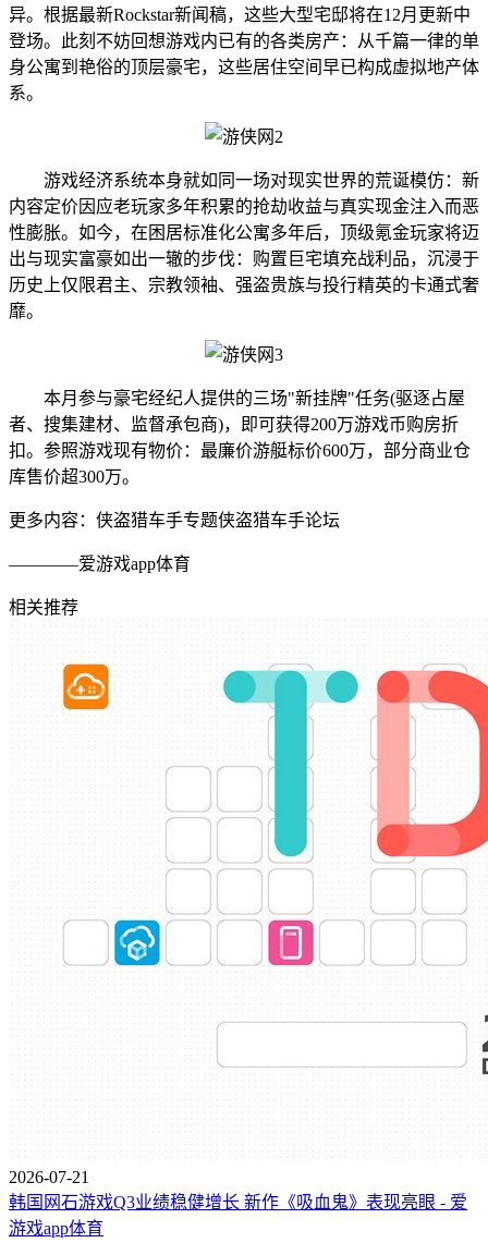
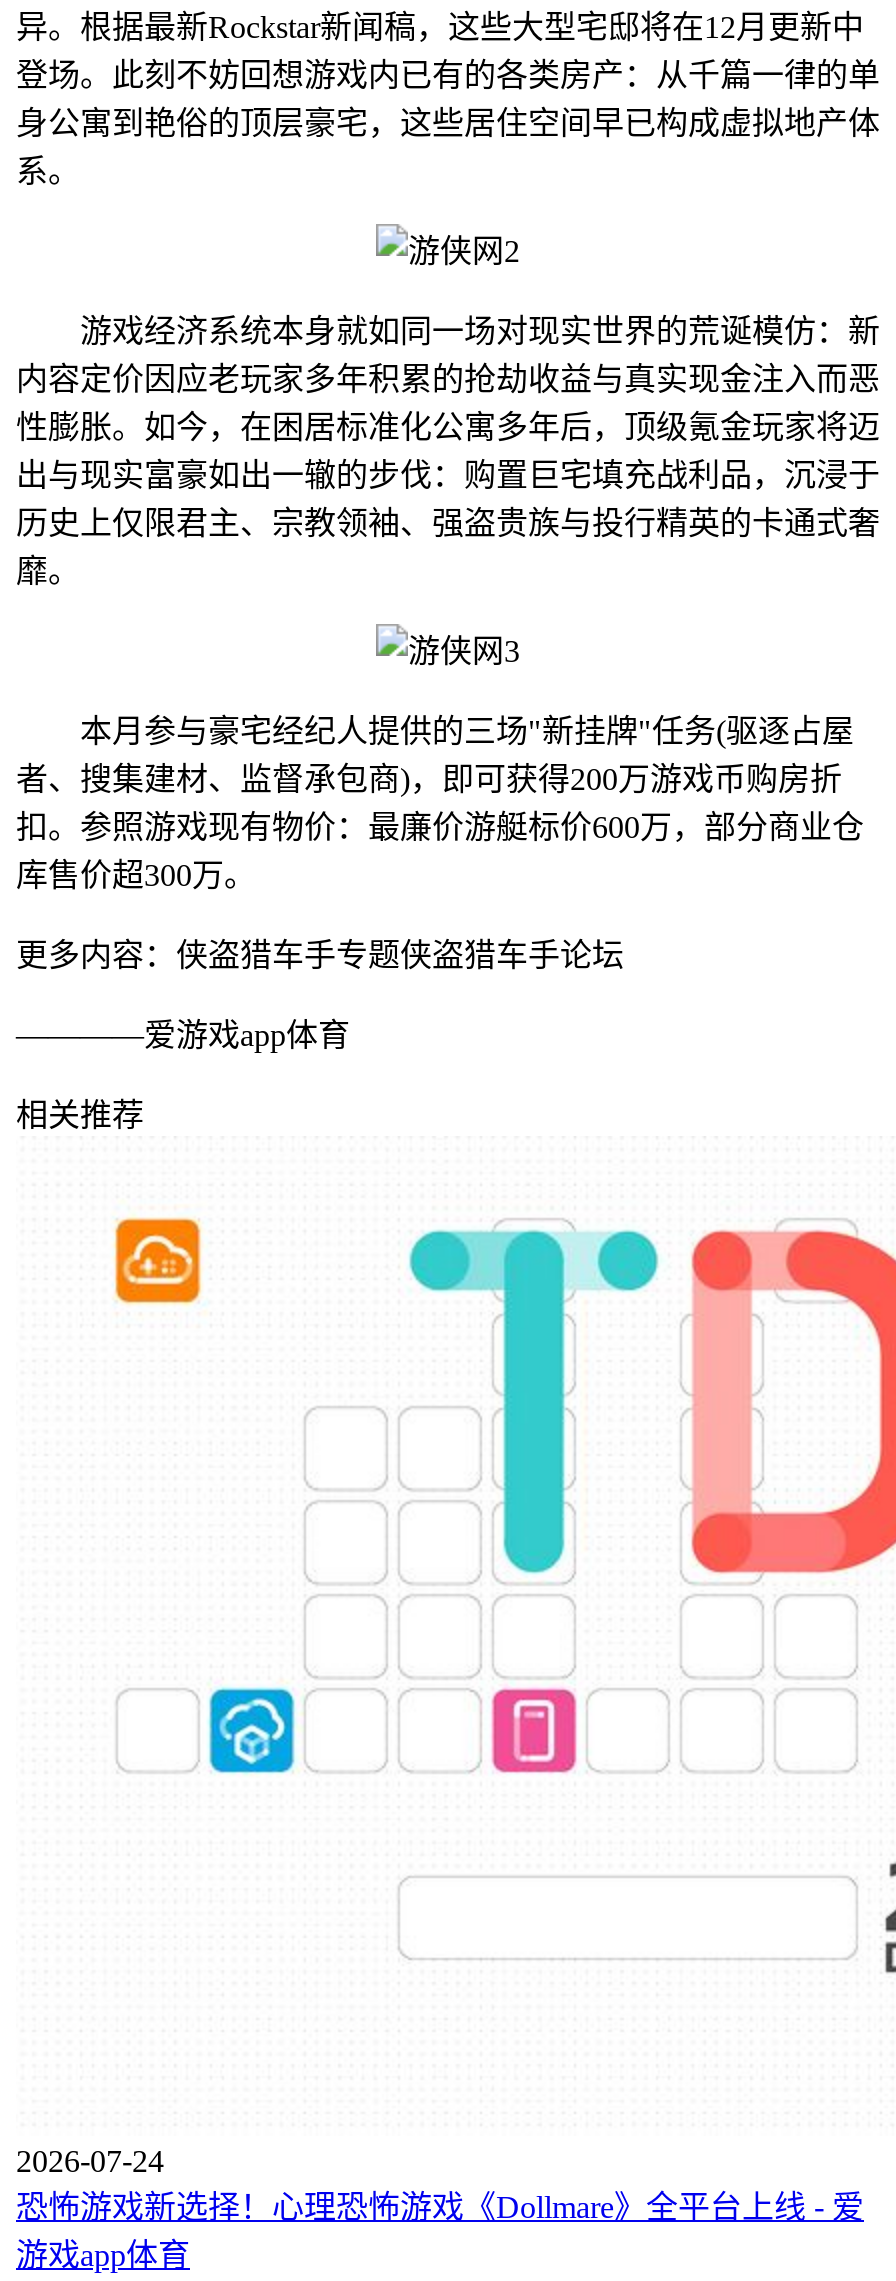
[9,1168,467,1211] 2026-07-21 | 韩国网石游戏Q3业绩稳健增长 新作《吸血鬼》表现亮眼 - 爱 -> [16,2144,864,2224] 2026-07-24 | 恐怖游戏新选择！心理恐怖游戏《Dollmare》全平台上线 - 爱

